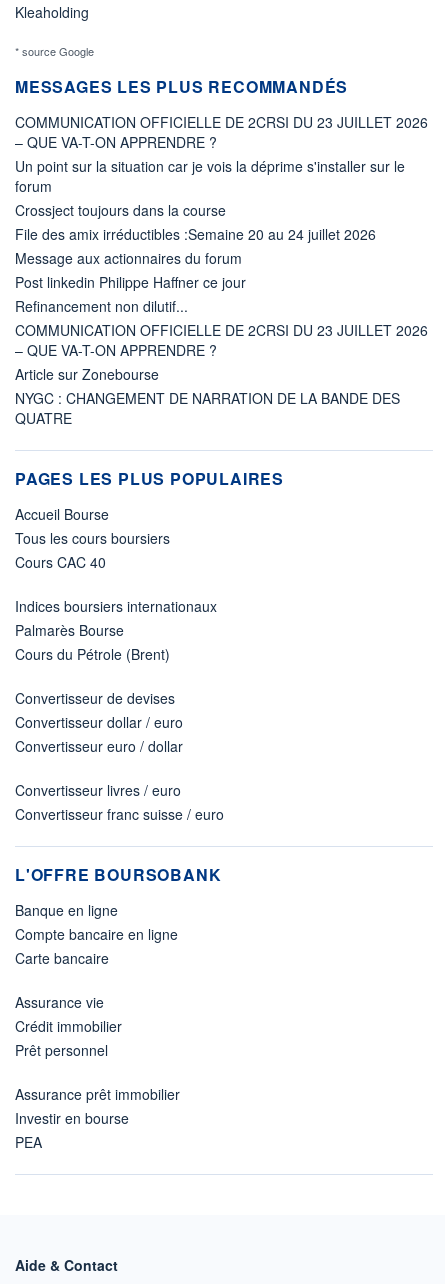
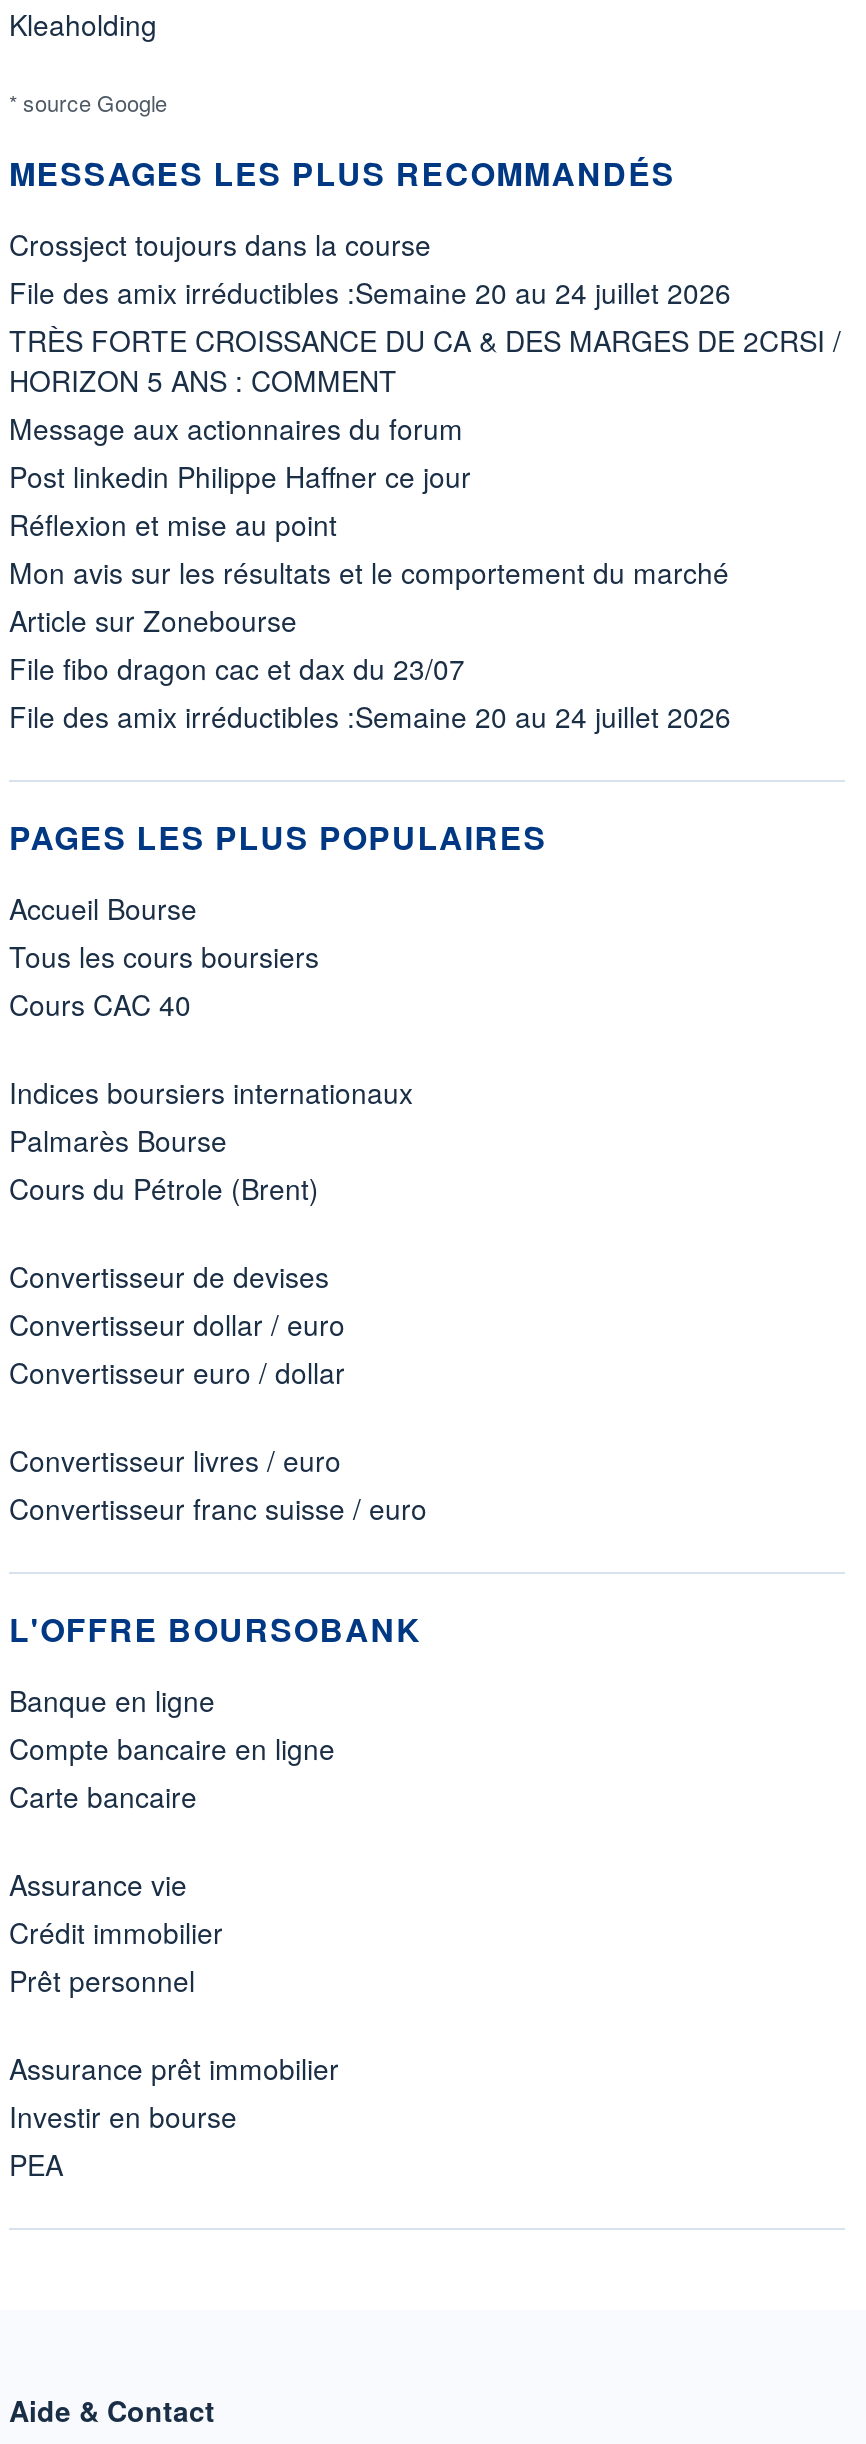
[15,112,428,196] COMMUNICATION OFFICIELLE DE 2CRSI DU 23 JUILLET 2026 | – QUE VA-T-ON APPRENDRE ? | Un point sur la situation car je vois la déprime s'installer sur le | forum -> none
moved [15,200,376,244] -> [9,224,731,312]: Crossject toujours dans la course | File des amix irréductibles :Semaine 20 au 24 juillet 2026
none -> [9,320,841,400] TRÈS FORTE CROISSANCE DU CA & DES MARGES DE 2CRSI / | HORIZON 5 ANS : COMMENT
[15,296,428,360] Refinancement non dilutif... | COMMUNICATION OFFICIELLE DE 2CRSI DU 23 JUILLET 2026 | – QUE VA-T-ON APPRENDRE ? -> [9,504,729,592] Réflexion et mise au point | Mon avis sur les résultats et le comportement du marché
[15,388,400,428] NYGC : CHANGEMENT DE NARRATION DE LA BANDE DES | QUATRE -> [9,648,731,736] File fibo dragon cac et dax du 23/07 | File des amix irréductibles :Semaine 20 au 24 juillet 2026

